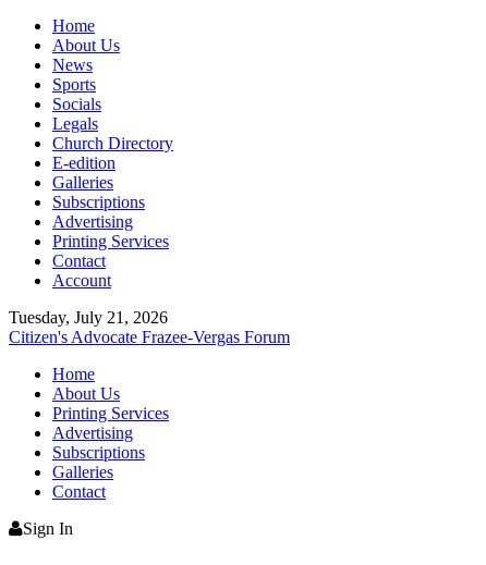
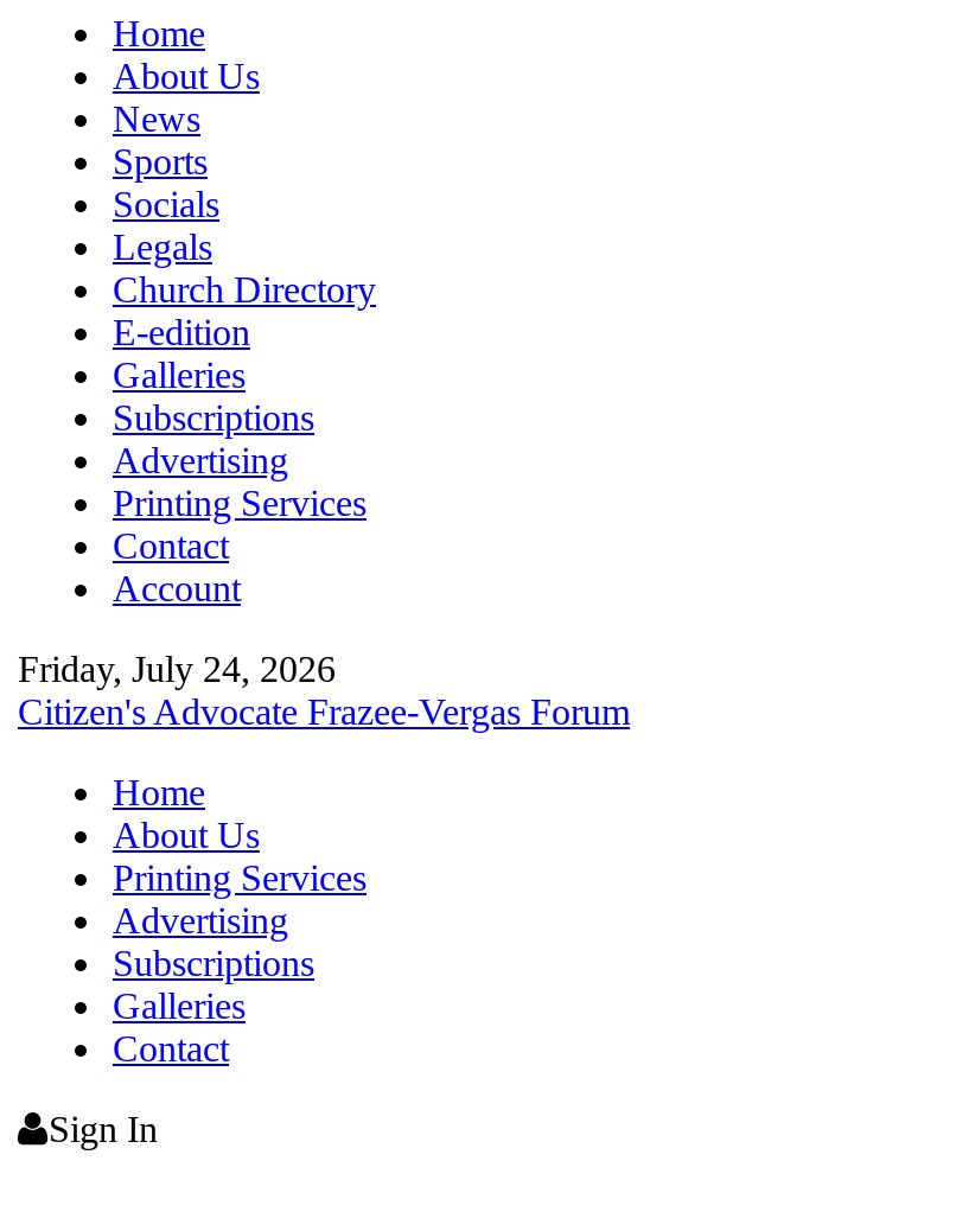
[9,308,168,327] Tuesday, July 21, 2026 -> [18,649,336,689] Friday, July 24, 2026

